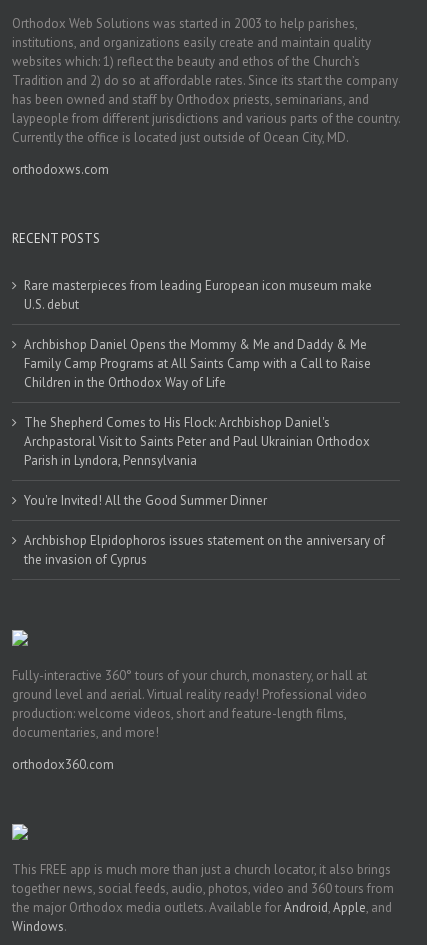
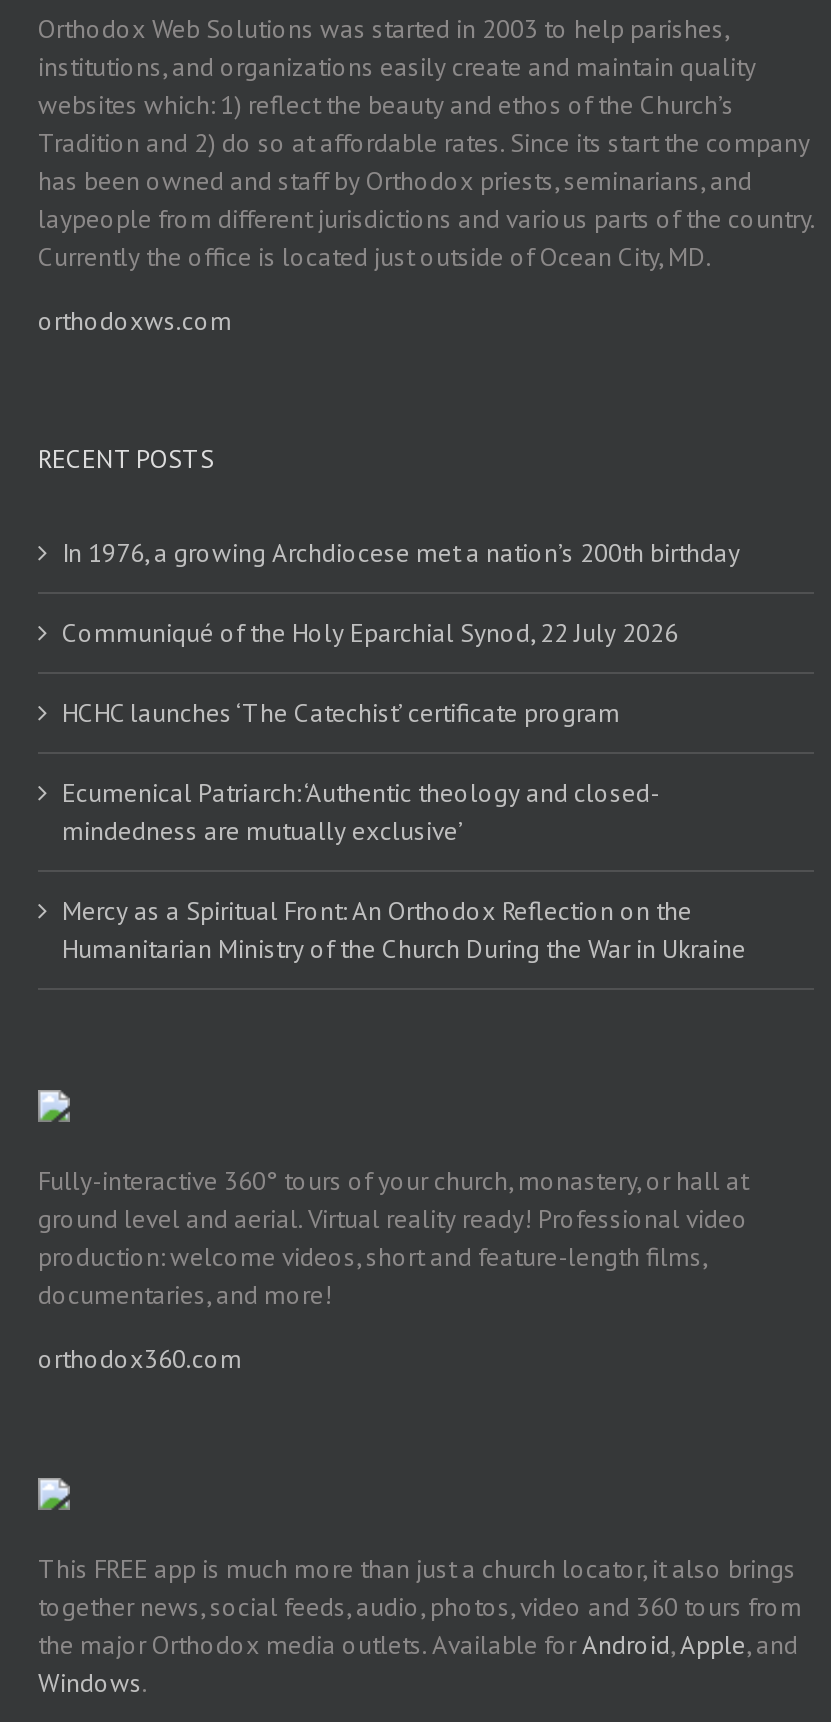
[24,277,372,313] Rare masterpieces from leading European icon museum make | U.S. debut -> [62,536,740,570] In 1976, a growing Archdiocese met a nation’s 200th birthday
[24,336,371,391] Archbishop Daniel Opens the Mommy & Me and Daddy & Me | Family Camp Programs at All Saints Camp with a Call to Raise | Children in the Orthodox Way of Life -> [62,616,678,650] Communiqué of the Holy Eparchial Synod, 22 July 2026
[24,414,370,469] The Shepherd Comes to His Flock: Archbishop Daniel's | Archpastoral Visit to Saints Peter and Paul Ukrainian Orthodox | Parish in Lyndora, Pennsylvania -> [62,696,620,730] HCHC launches ‘The Catechist’ certificate program
[24,492,267,509] You're Invited! All the Good Summer Dinner -> [62,776,660,848] Ecumenical Patriarch: ‘Authentic theology and closed- | mindedness are mutually exclusive’
[24,532,385,568] Archbishop Elpidophoros issues statement on the anniversary of | the invasion of Cyprus -> [62,894,746,966] Mercy as a Spiritual Front: An Orthodox Reflection on the | Humanitarian Ministry of the Church During the War in Ukraine

